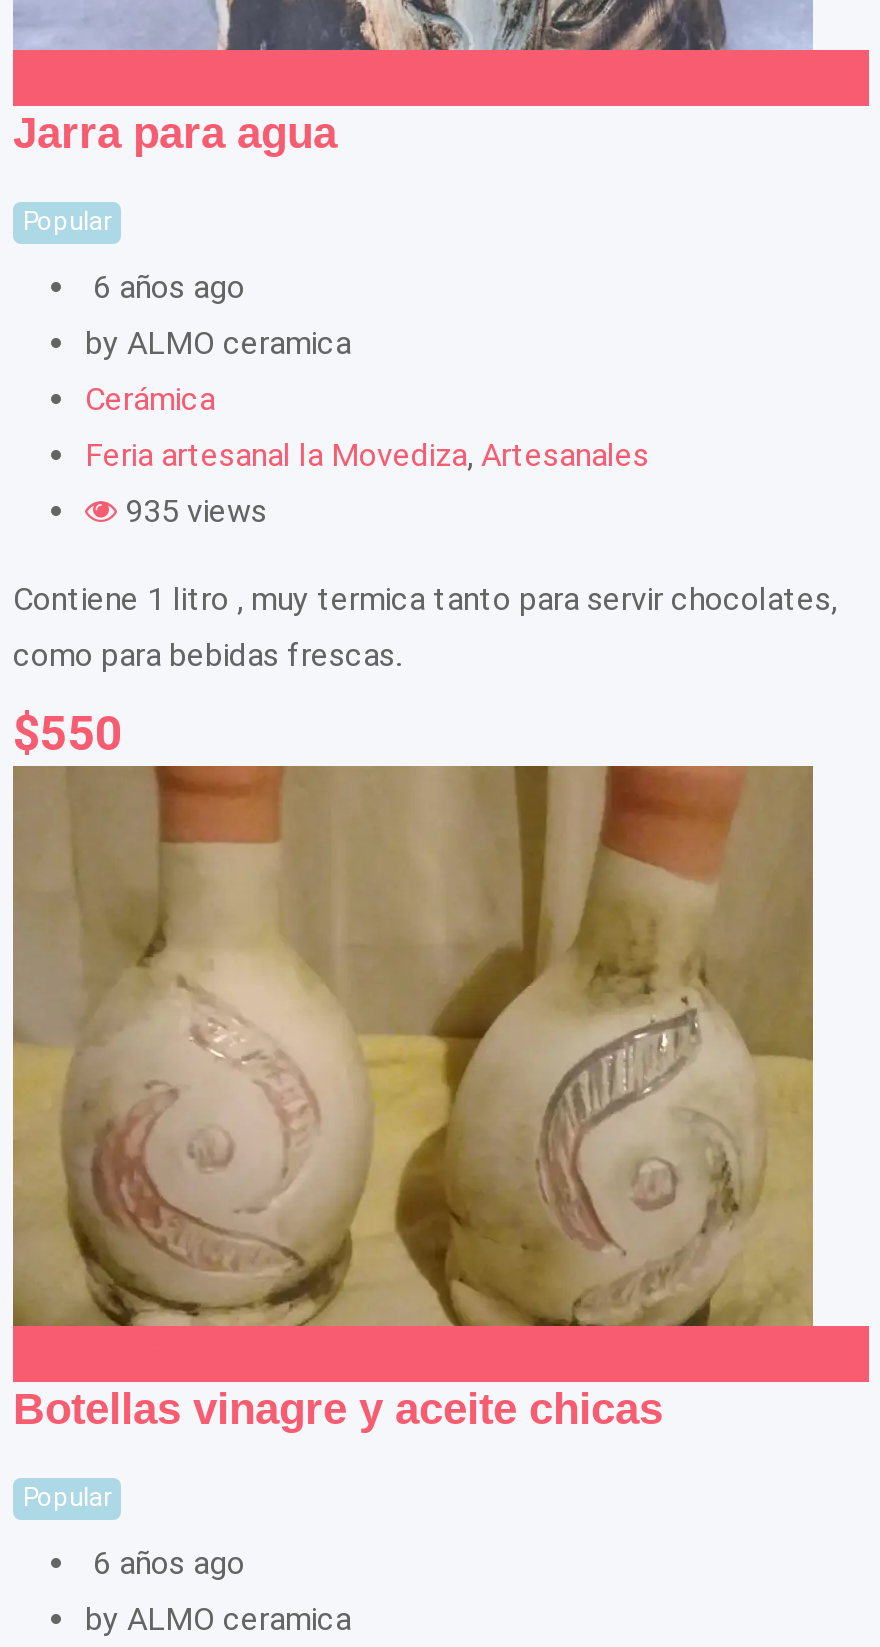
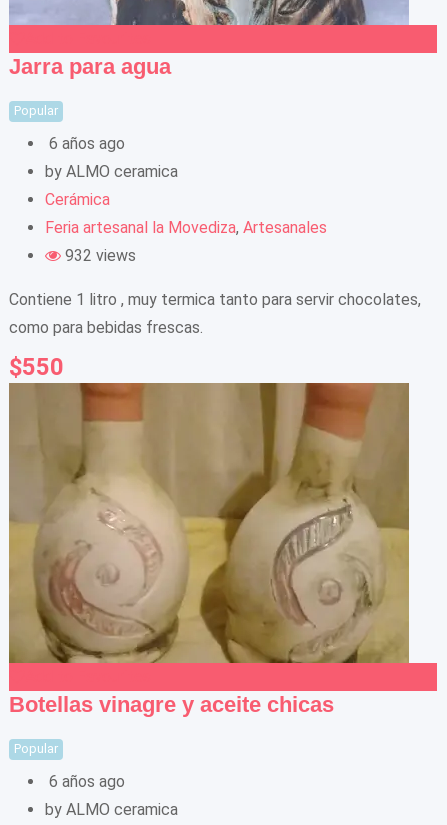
[125,492,267,530] 935 views -> [65,246,136,265] 932 views

